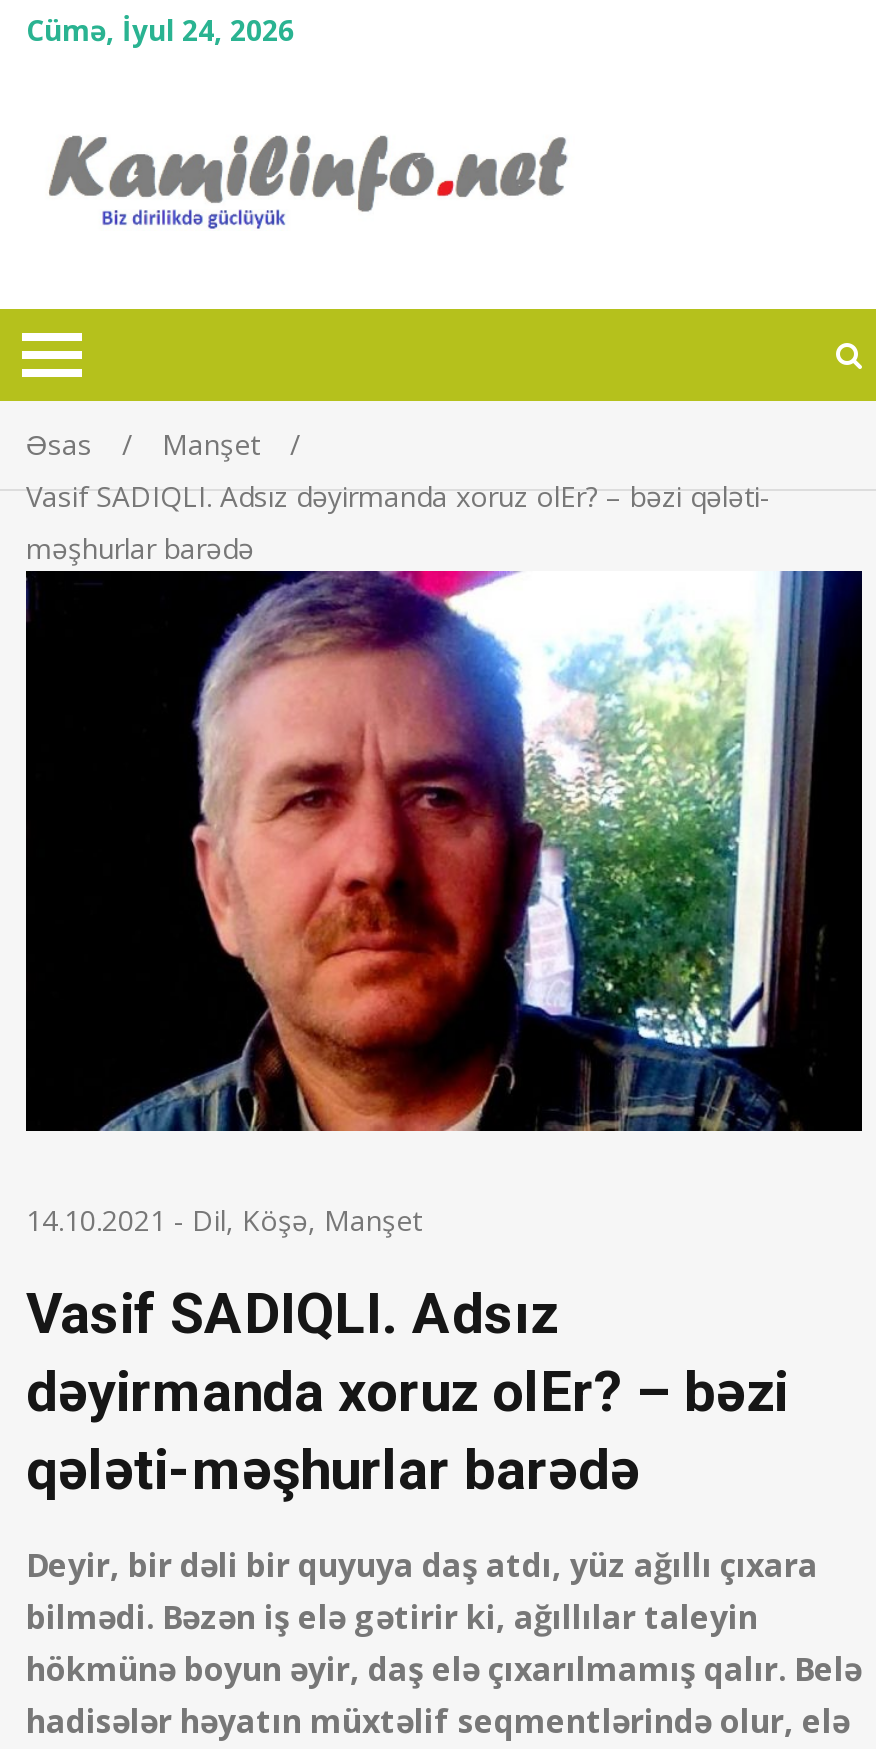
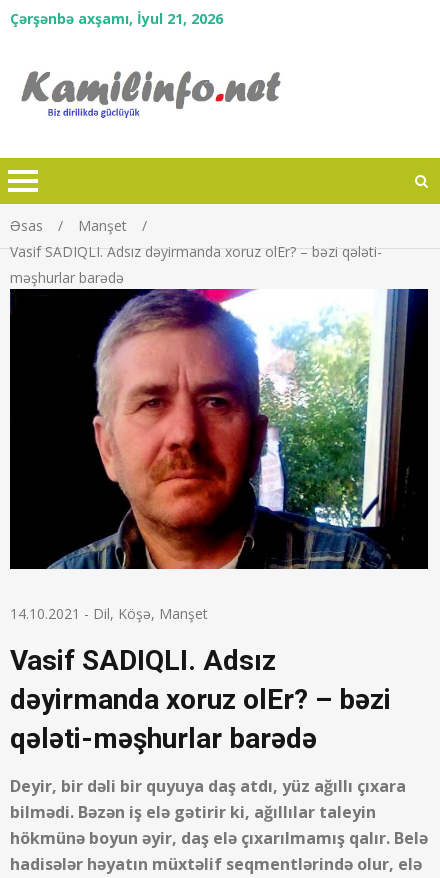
[26,11,294,49] Cümə, İyul 24, 2026 -> [10,9,223,28] Çərşənbə axşamı, İyul 21, 2026

